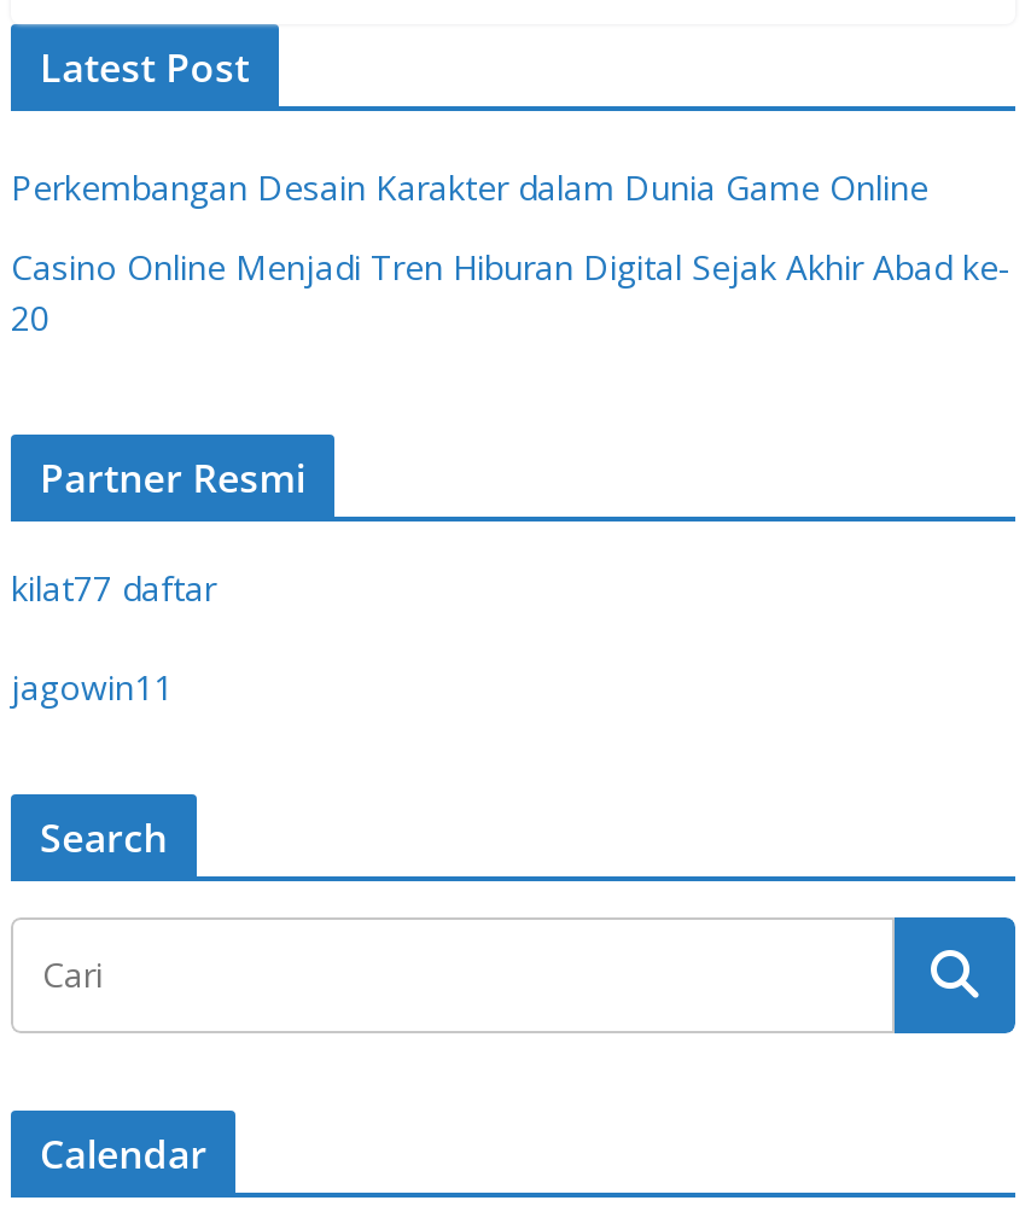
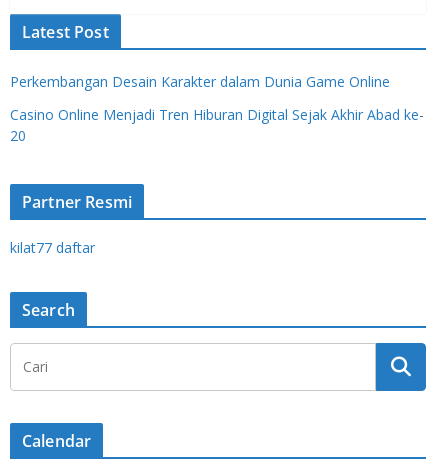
[11,664,173,710] jagowin11 -> none

